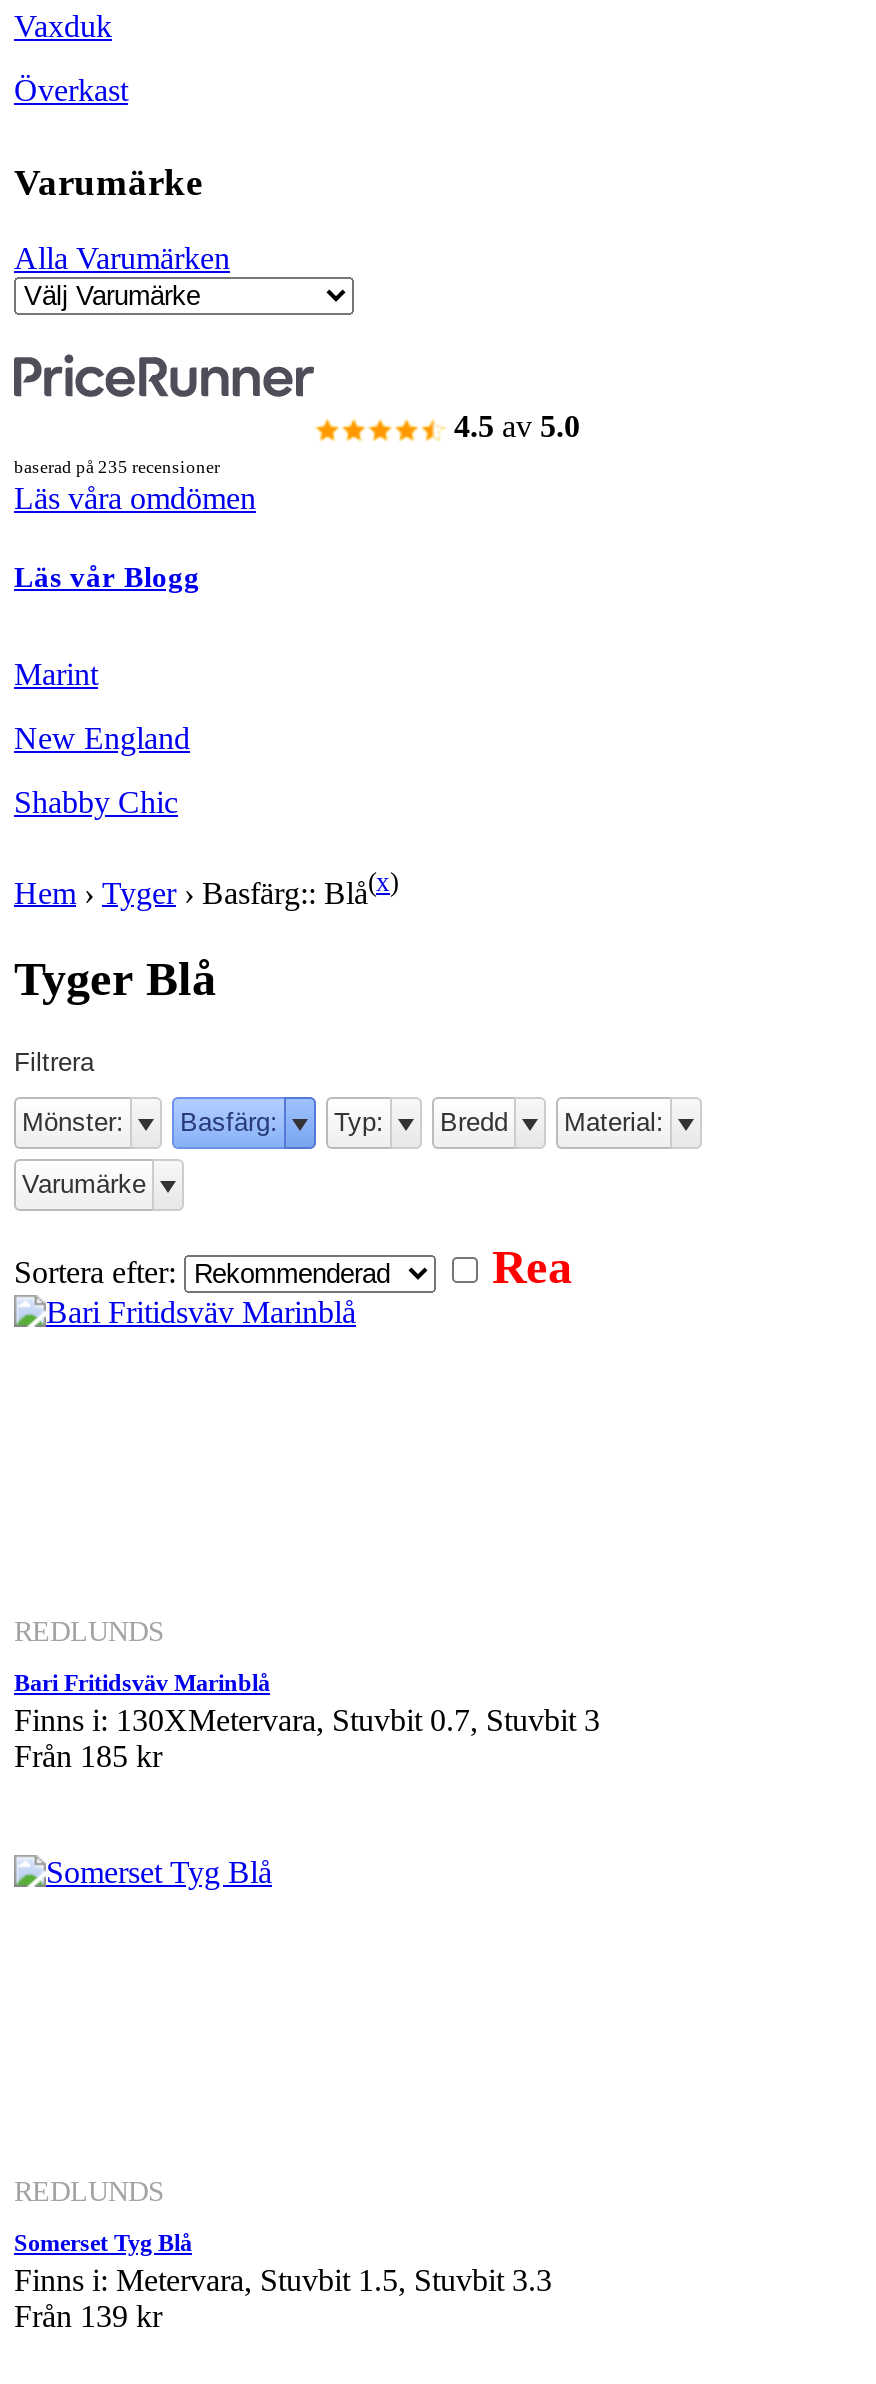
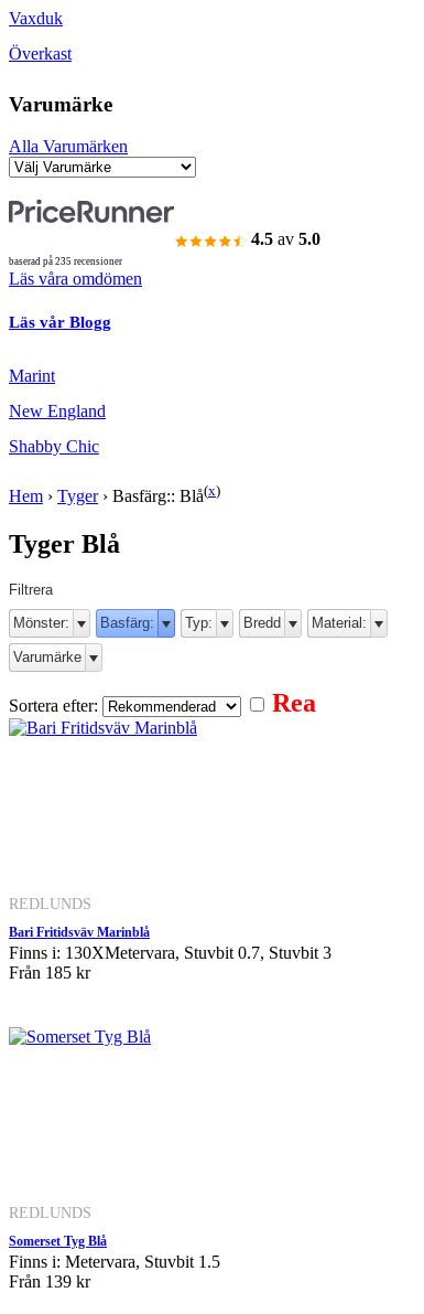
[14,2262,552,2296] Finns i: Metervara, Stuvbit 1.5, Stuvbit 3.3 -> [9,1252,220,1271] Finns i: Metervara, Stuvbit 1.5

